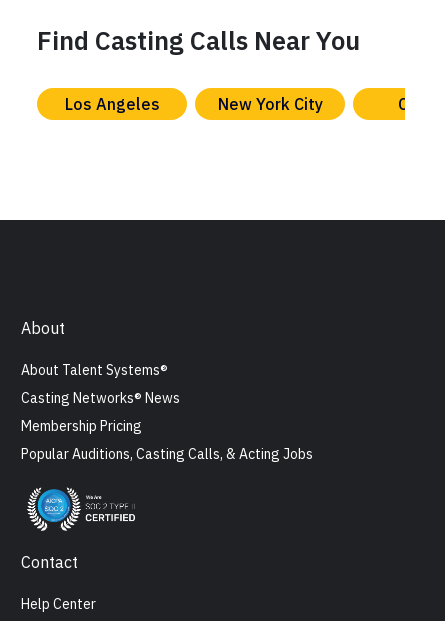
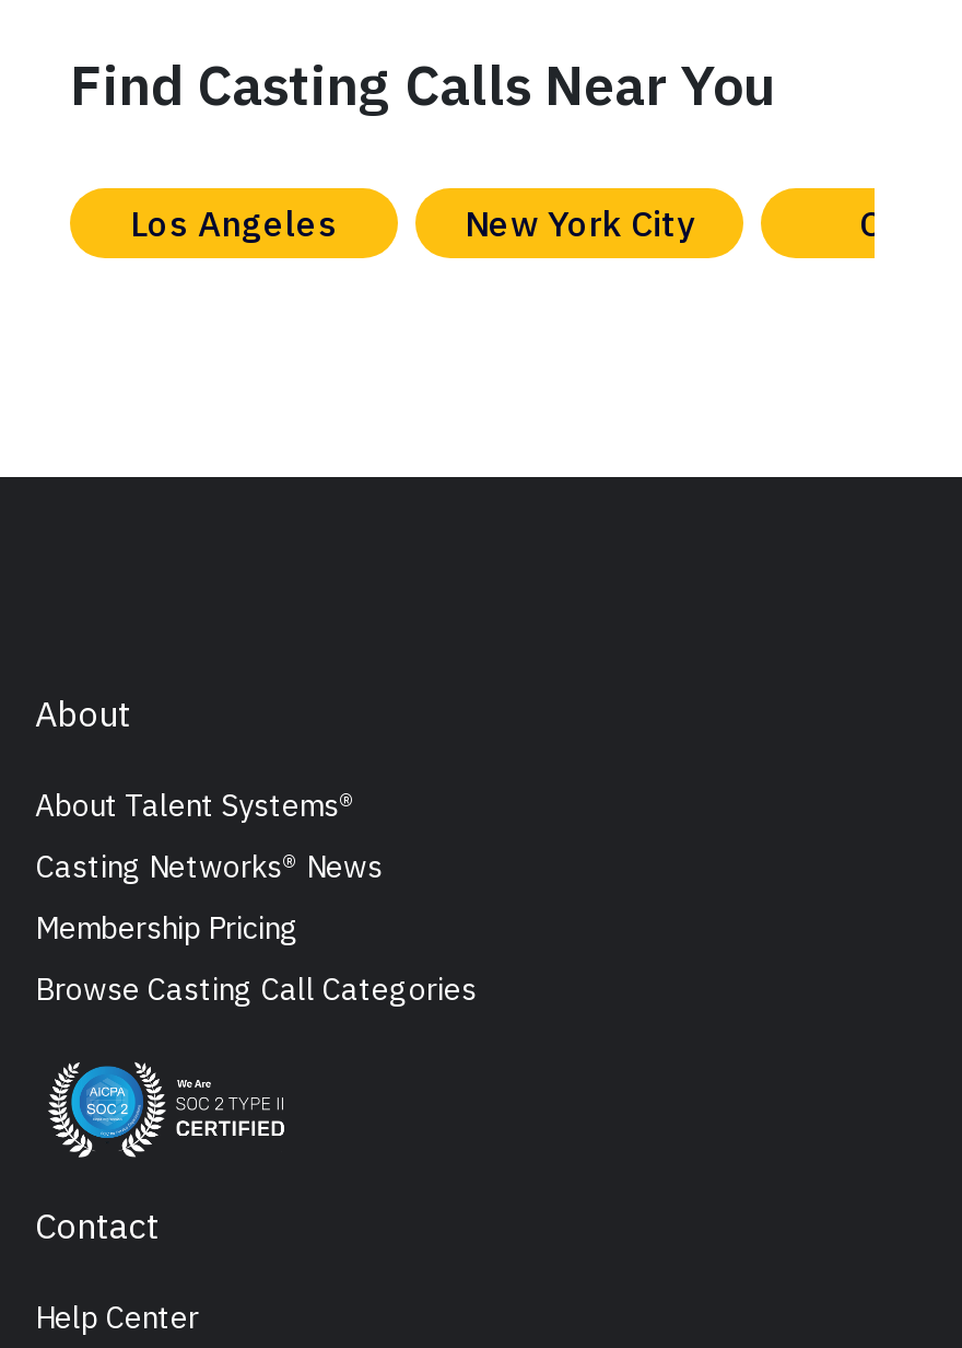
[21,445,313,463] Popular Auditions, Casting Calls, & Acting Jobs -> [35,970,477,1009] Browse Casting Call Categories

